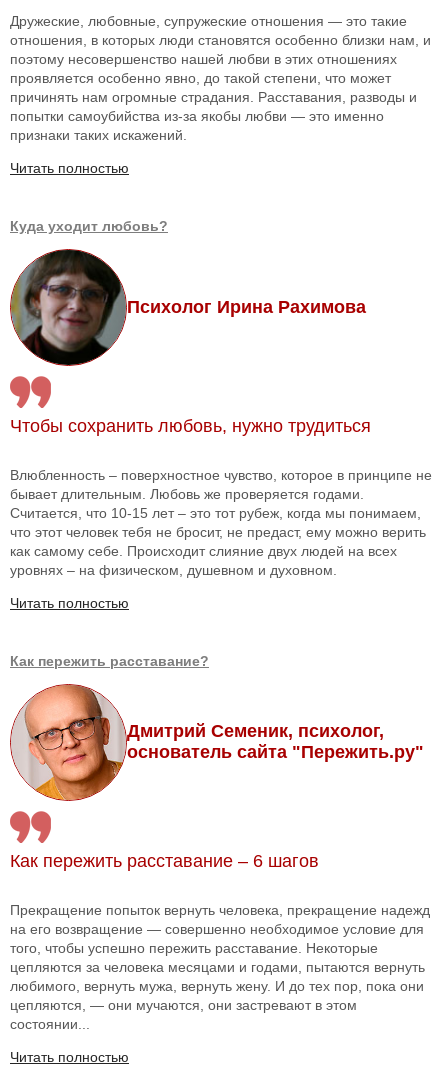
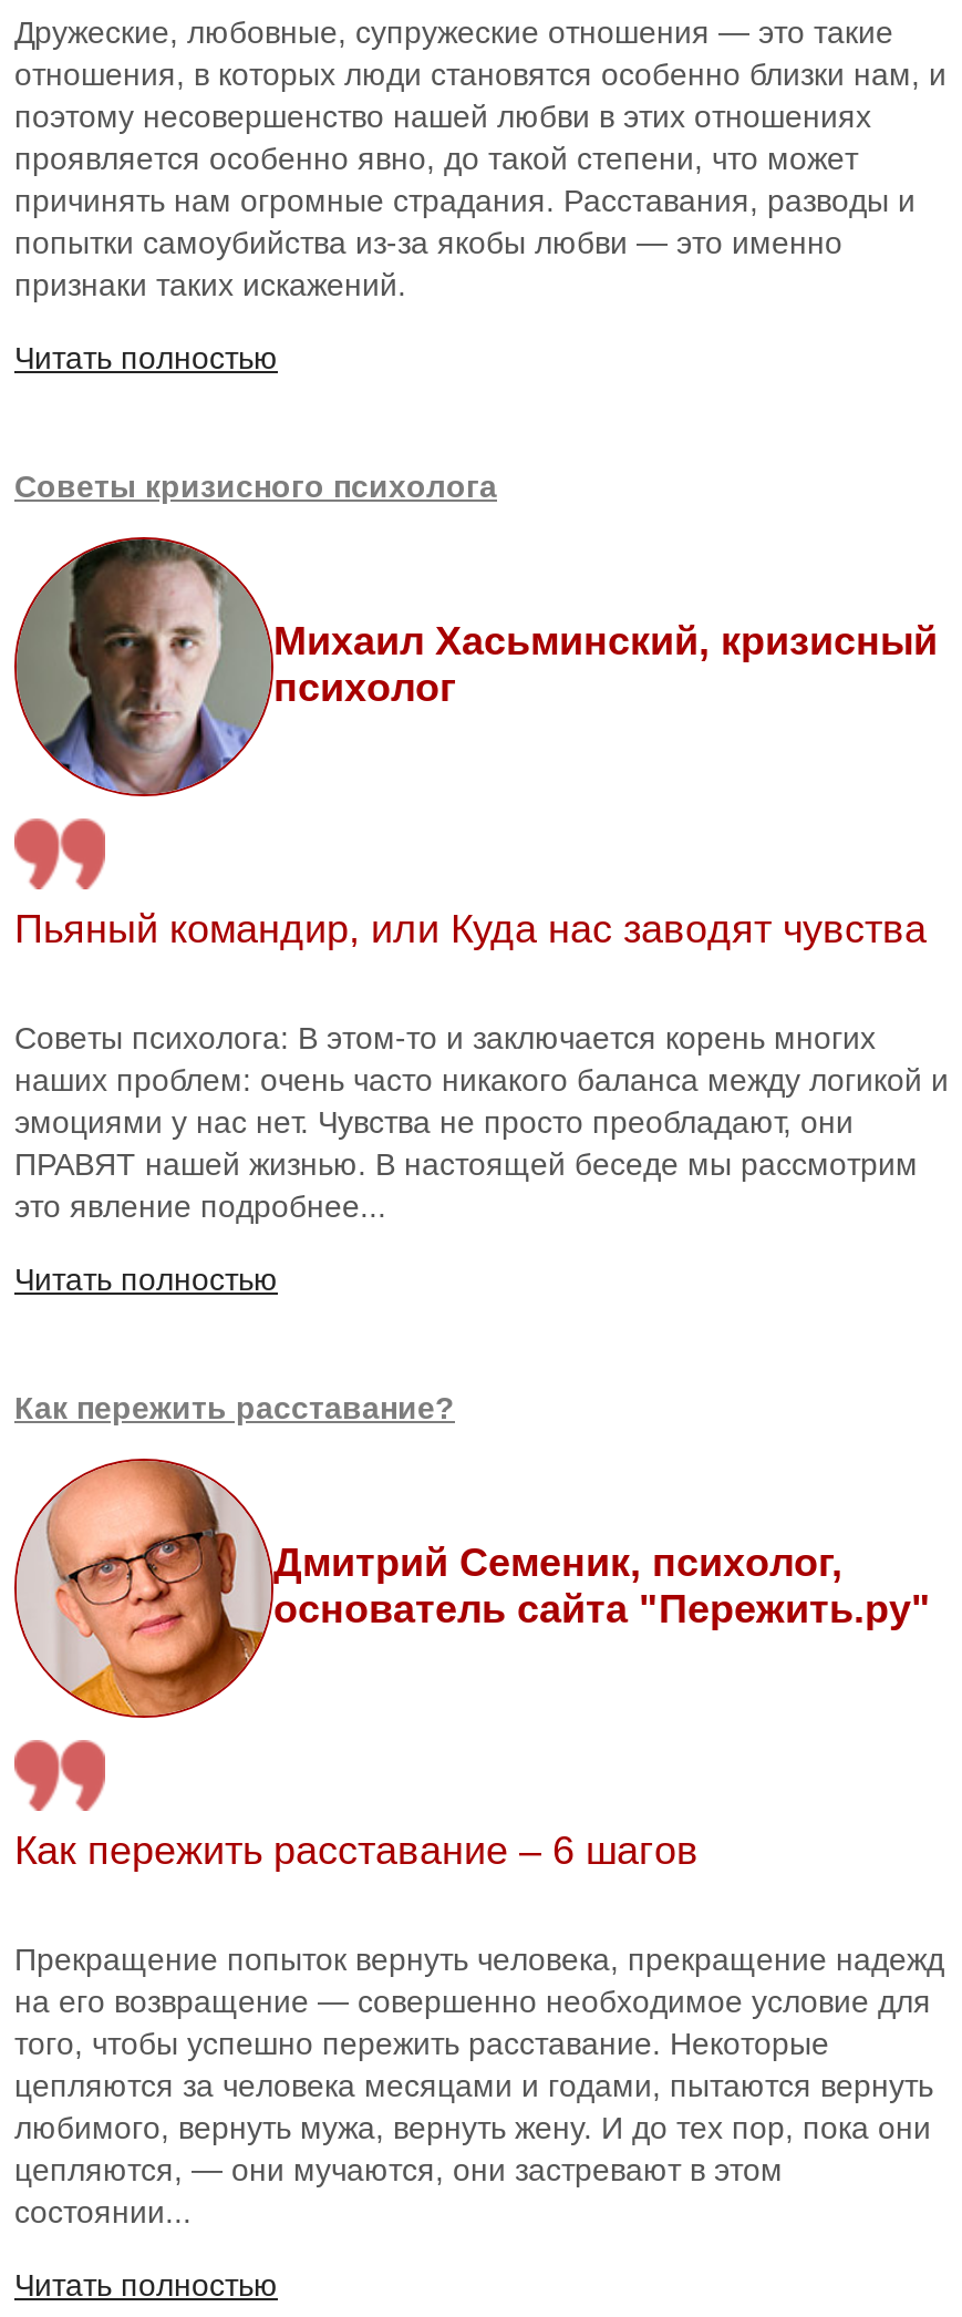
[10,217,168,233] Куда уходит любовь? -> [14,467,497,503] Советы кризисного психолога
[11,260,366,365] [image] | Психолог Ирина Рахимова -> [17,544,938,796] [image] | Михаил Хасьминский, кризисный | психолог
[10,415,371,435] Чтобы сохранить любовь, нужно трудиться -> [14,906,927,950] Пьяный командир, или Куда нас заводят чувства
[10,466,432,577] Влюбленность – поверхностное чувство, которое в принципе не | бывает длительным. Любовь же проверяется годами. | Считается, что 10-15 лет – это тот рубеж, когда мы понимаем, | что этот человек тебя не бросит, не предаст, ему можно верить | как самому себе. Происходит слияние двух людей на всех | уровнях – на физическом, душевном и духовном. -> [14,1019,949,1223] Советы психолога: В этом-то и заключается корень многих | наших проблем: очень часто никакого баланса между логикой и | эмоциями у нас нет. Чувства не просто преобладают, они | ПРАВЯТ нашей жизнью. В настоящей беседе мы рассмотрим | это явление подробнее...

